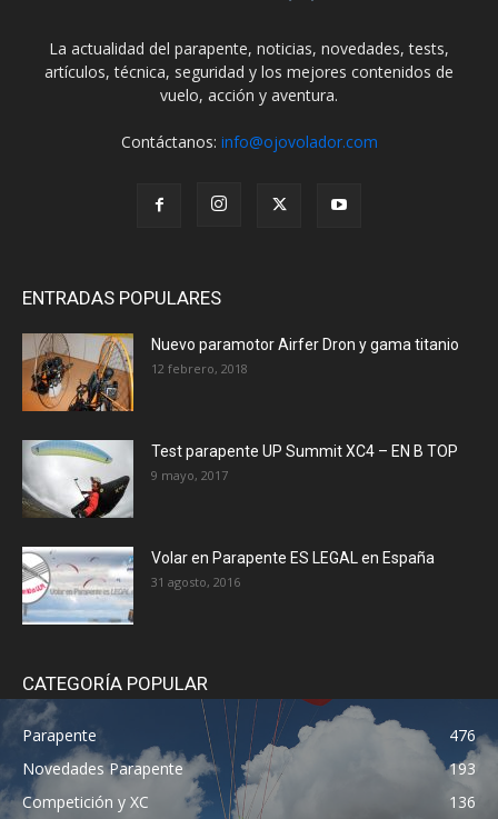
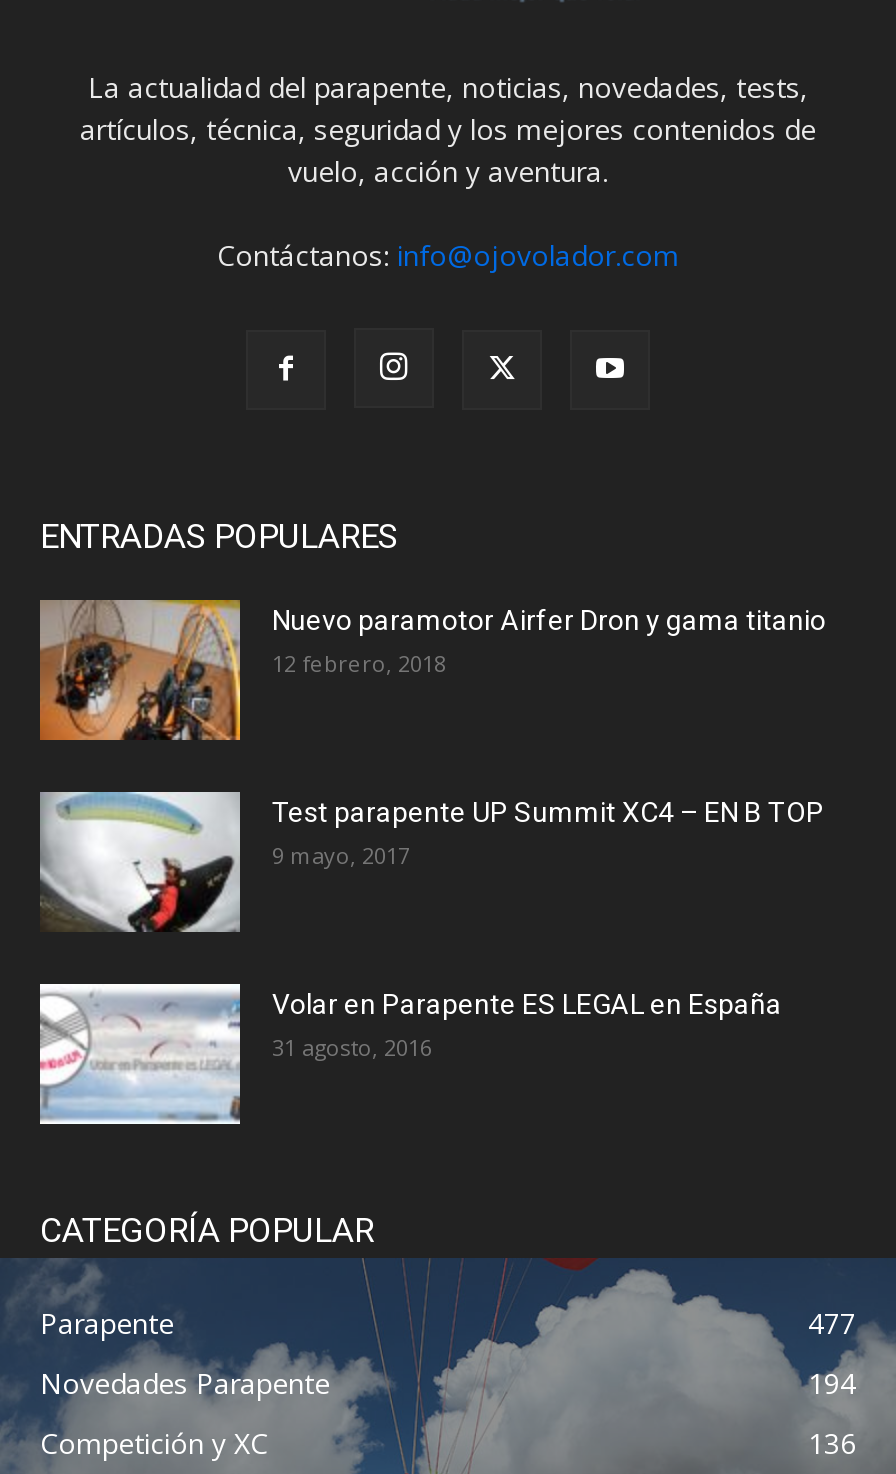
[449,725,476,746] 476 -> [808,1305,856,1343] 477
[449,758,476,780] 193 -> [808,1365,856,1403] 194

